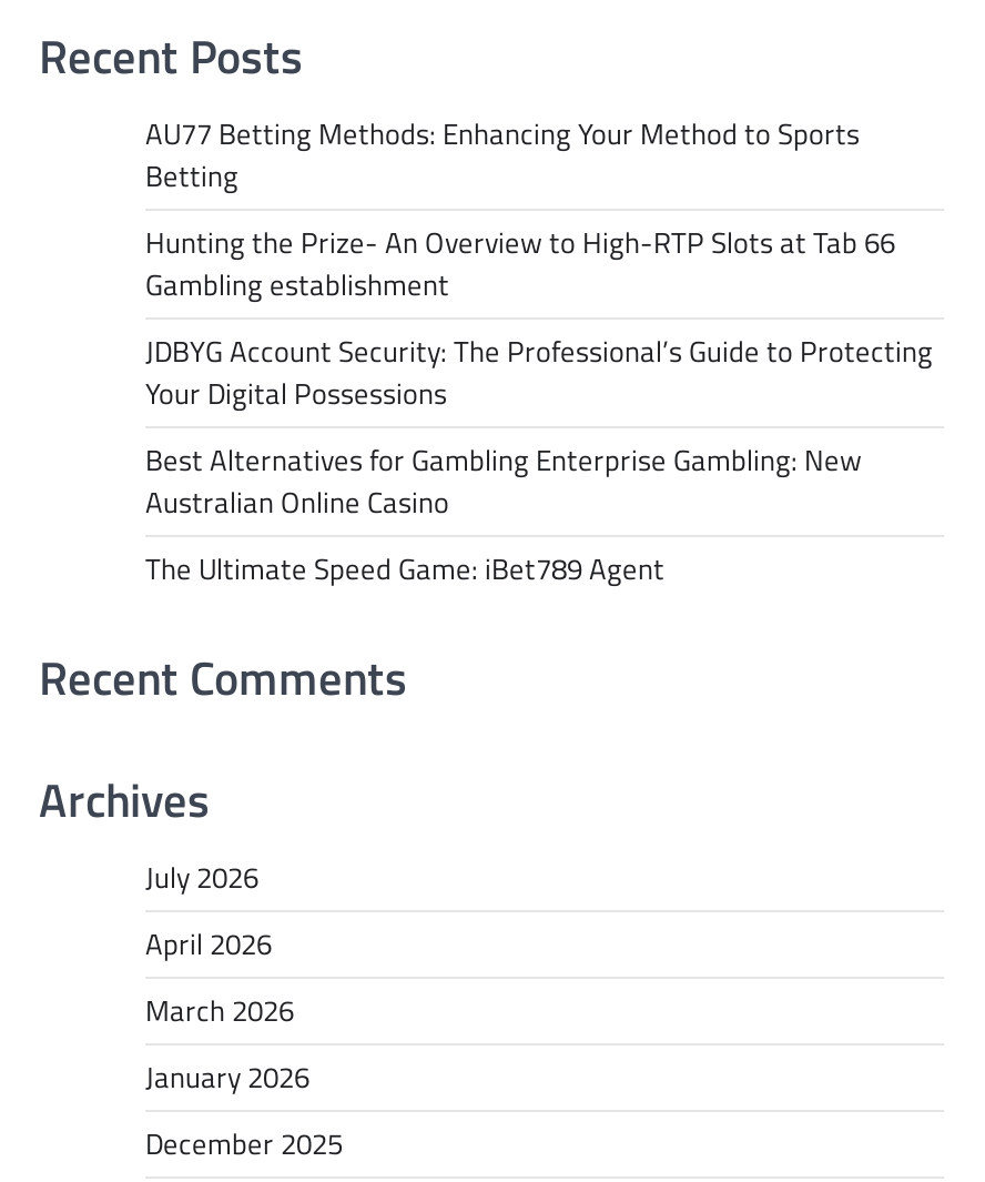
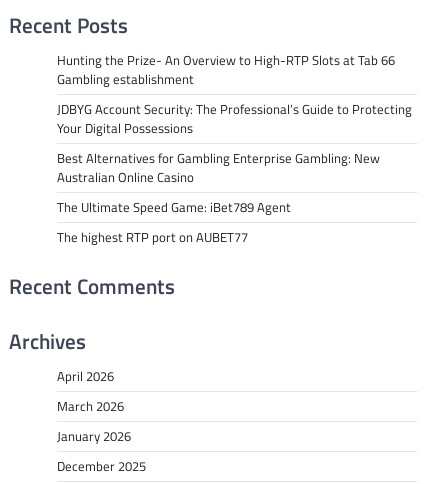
[145,111,860,198] AU77 Betting Methods: Enhancing Your Method to Sports | Betting -> none
none -> [57,227,248,247] The highest RTP port on AUBET77
[145,855,258,899] July 2026 -> none

